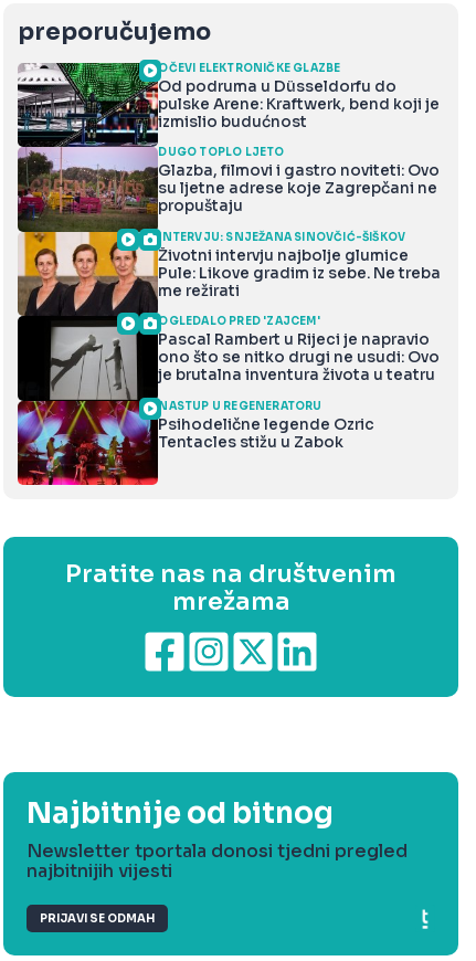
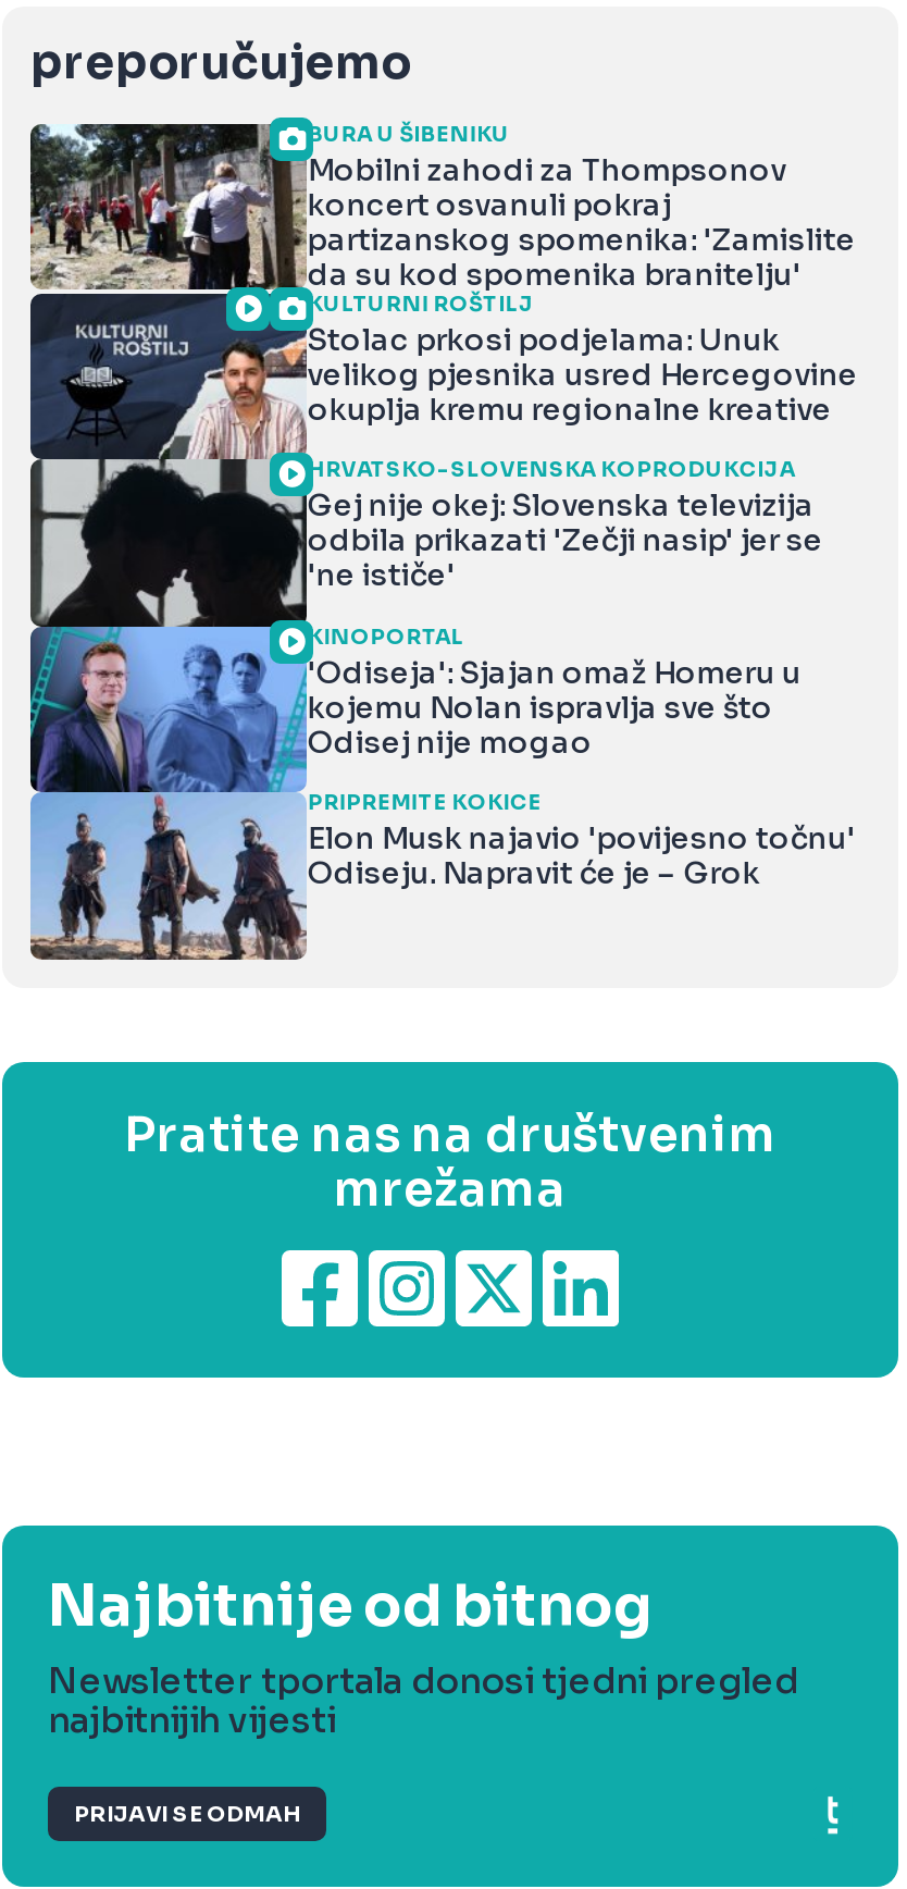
[17,62,441,486] [image] | OČEVI ELEKTRONIČKE GLAZBE | Od podruma u Düsseldorfu do | pulske Arene: Kraftwerk, bend koji je | izmislio budućnost | DUGO TOPLO LJETO | Glazba, filmovi i gastro noviteti: Ovo | su ljetne adrese koje Zagrepčani ne | propuštaju | INTERVJU: SNJEŽANA SINOVČIĆ-ŠIŠKOV | Životni intervju najbolje glumice | Pule: Likove gradim iz sebe. Ne treba | me režirati | OGLEDALO PRED 'ZAJCEM' | Pascal Rambert u Rijeci je napravio | ono što se nitko drugi ne usudi: Ovo | je brutalna inventura života u teatru | NASTUP U REGENERATORU | Psihodelične legende Ozric | Tentacles stižu u Zabok -> [28,122,858,962] [image] | BURA U ŠIBENIKU | Mobilni zahodi za Thompsonov | koncert osvanuli pokraj | partizanskog spomenika: 'Zamislite | da su kod spomenika branitelju' | KULTURNI ROŠTILJ | Stolac prkosi podjelama: Unuk | velikog pjesnika usred Hercegovine | okuplja kremu regionalne kreative | HRVATSKO-SLOVENSKA KOPRODUKCIJA | Gej nije okej: Slovenska televizija | odbila prikazati 'Zečji nasip' jer se | 'ne ističe' | KINOPORTAL | 'Odiseja': Sjajan omaž Homeru u | kojemu Nolan ispravlja sve što | Odisej nije mogao | PRIPREMITE KOKICE | Elon Musk najavio 'povijesno točnu' | Odiseju. Napravit će je – Grok

